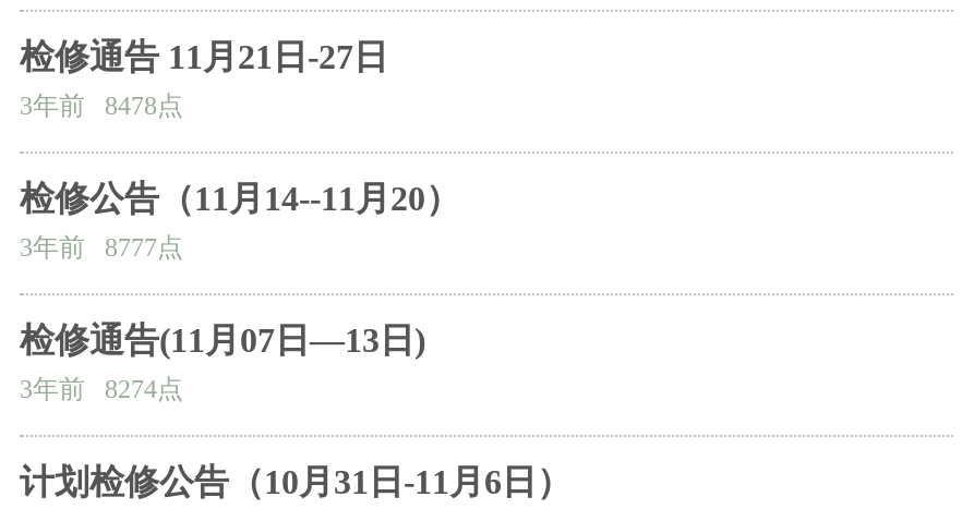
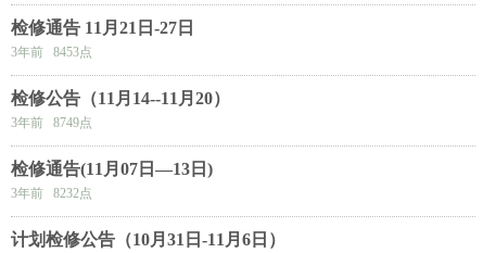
[20,90,183,121] 3年前 8478点 -> [11,45,92,60] 3年前 8453点
[20,232,183,263] 3年前 8777点 -> [11,115,92,130] 3年前 8749点
[20,374,183,404] 3年前 8274点 -> [11,186,92,201] 3年前 8232点

